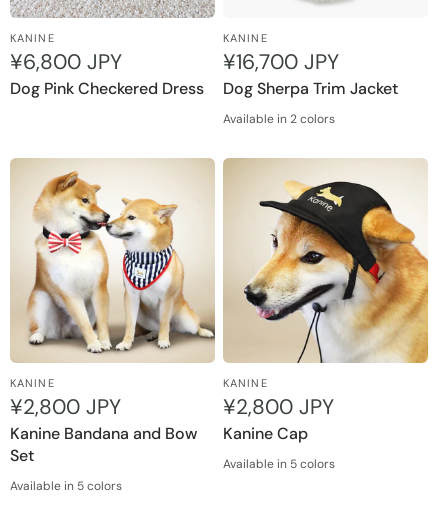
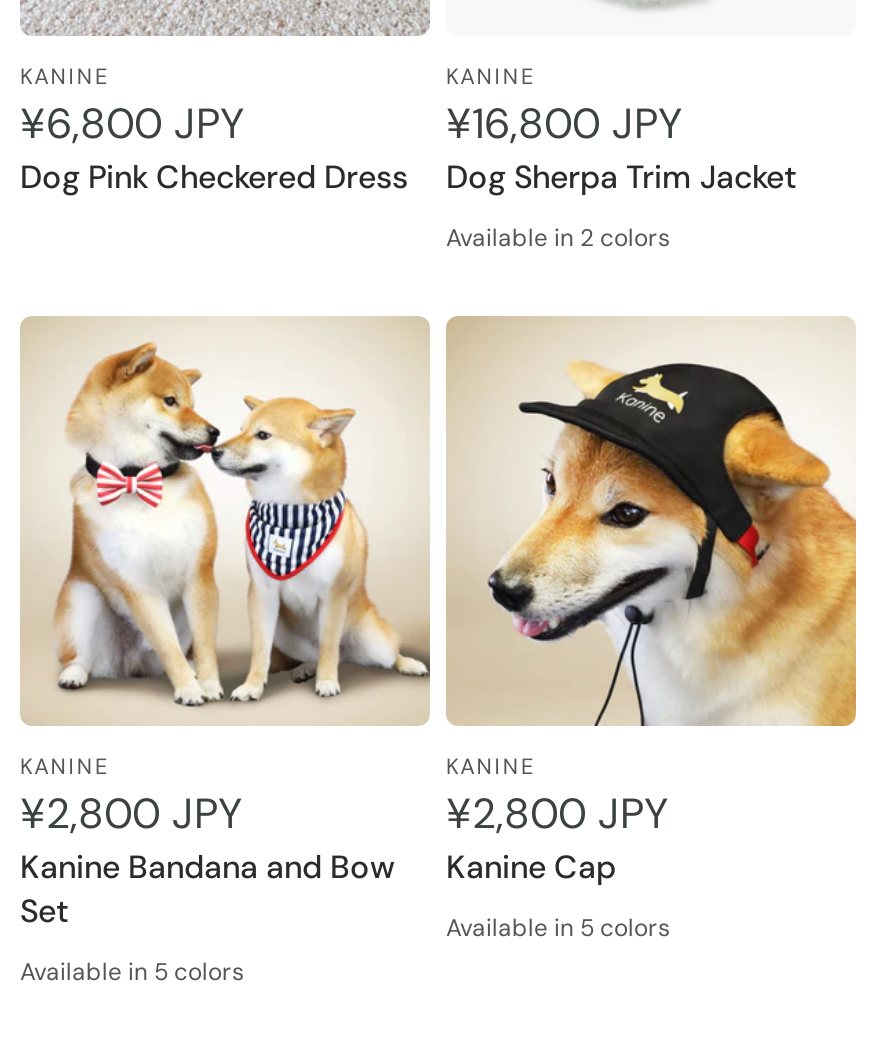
[223,48,339,76] ¥16,700 JPY -> [446,97,682,153] ¥16,800 JPY

